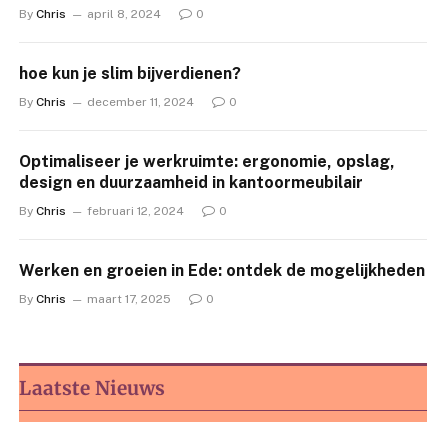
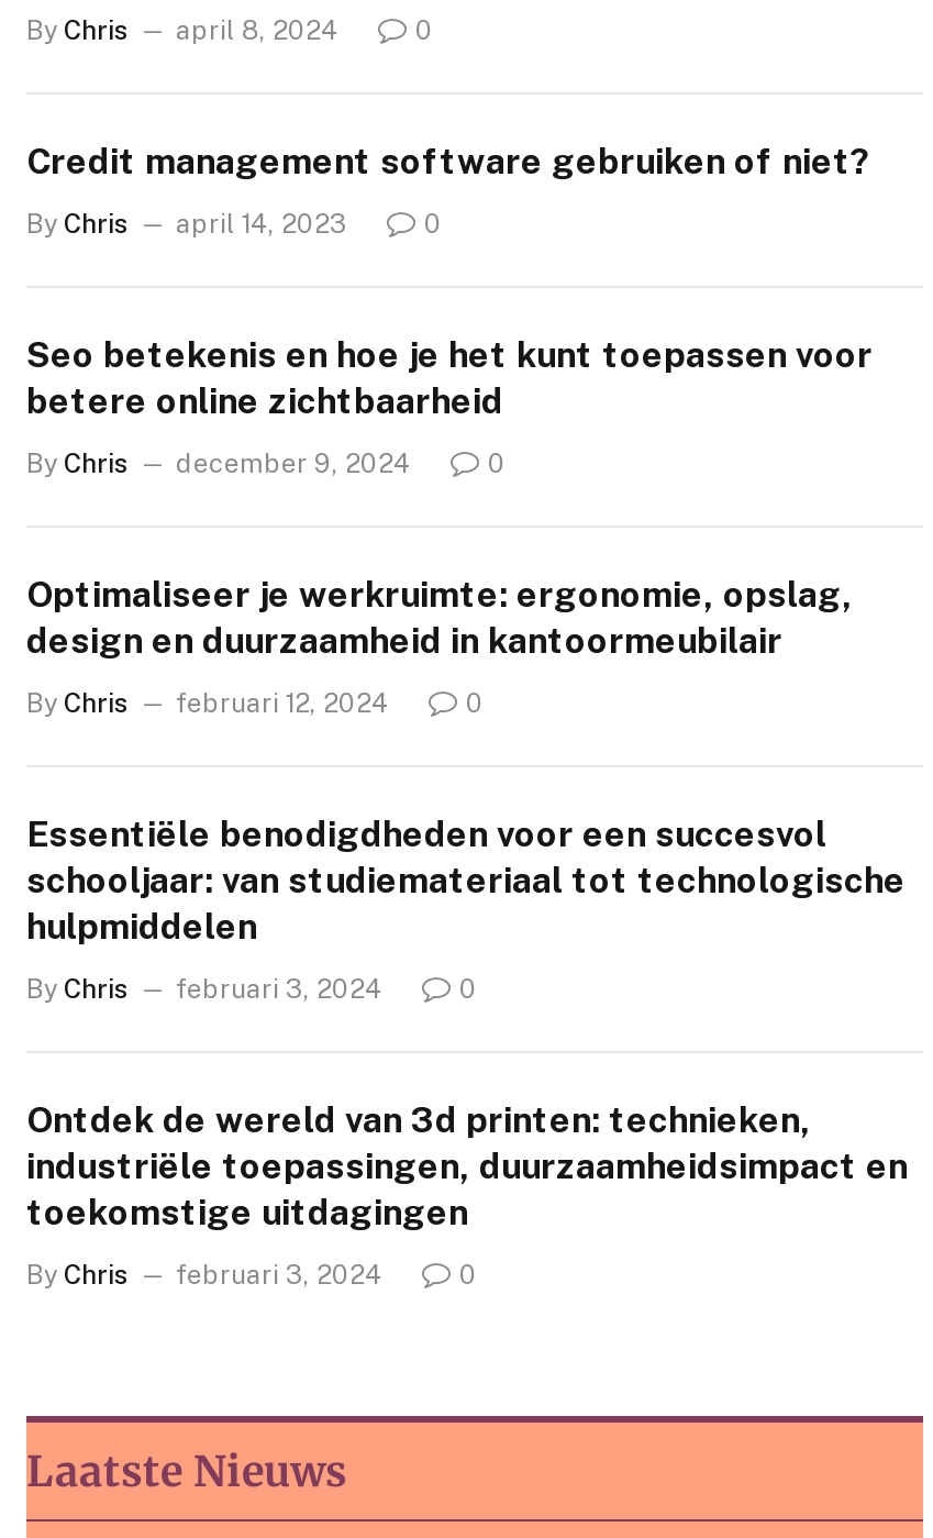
[19,64,241,83] hoe kun je slim bijverdienen? -> [26,141,870,182] Credit management software gebruiken of niet?
[87,95,194,109] december 11, 2024 -> [26,209,873,479] april 14, 2023 | 0 | Seo betekenis en hoe je het kunt toepassen voor | betere online zichtbaarheid | By Chris | december 9, 2024
[19,261,425,280] Werken en groeien in Ede: ontdek de mogelijkheden -> [26,814,906,948] Essentiële benodigdheden voor een succesvol | schooljaar: van studiemateriaal tot technologische | hulpmiddelen
[87,292,171,306] maart 17, 2025 -> [26,974,908,1291] februari 3, 2024 | 0 | Ontdek de wereld van 3d printen: technieken, | industriële toepassingen, duurzaamheidsimpact en | toekomstige uitdagingen | By Chris | februari 3, 2024

